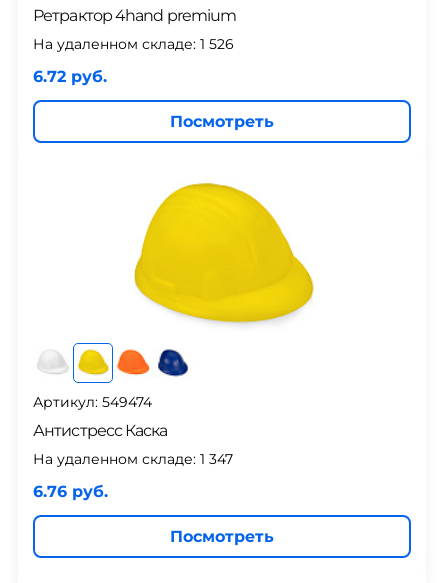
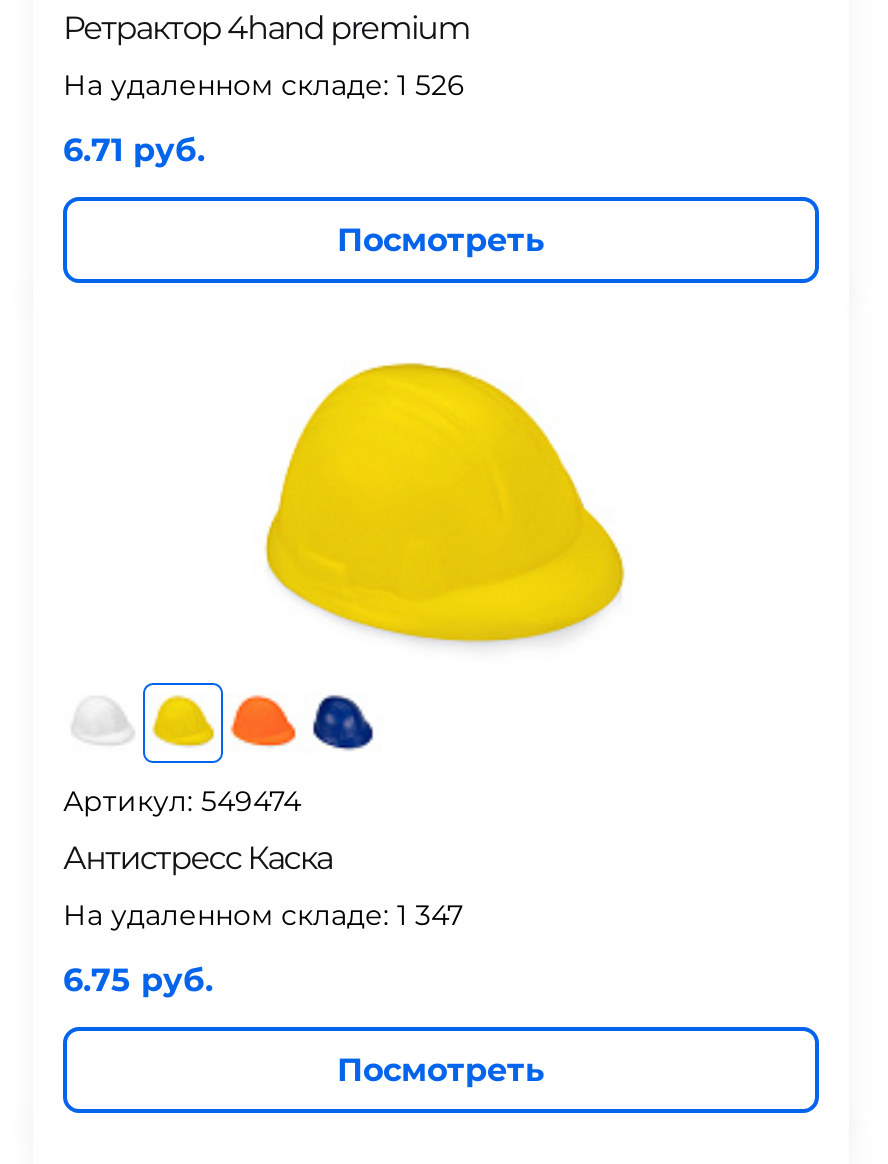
[33,67,107,86] 6.72 руб. -> [63,131,205,169] 6.71 руб.
[33,482,108,501] 6.76 руб. -> [63,961,213,999] 6.75 руб.

